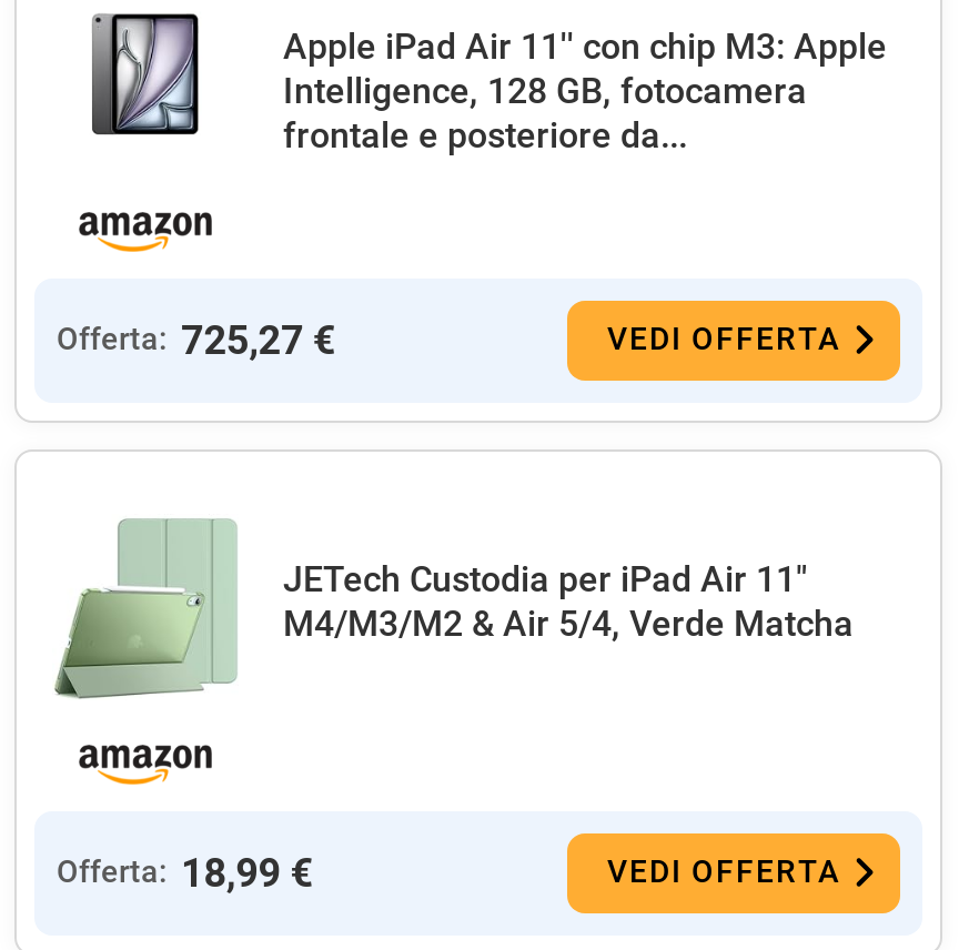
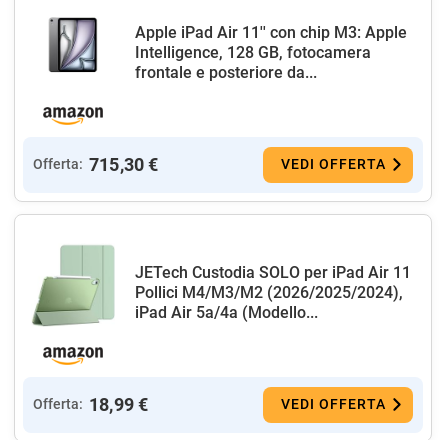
[57,316,335,363] Offerta: 725,27 € -> [33,154,159,175] Offerta: 715,30 €
[283,557,854,643] JETech Custodia per iPad Air 11" | M4/M3/M2 & Air 5/4, Verde Matcha -> [135,263,411,322] JETech Custodia SOLO per iPad Air 11 | Pollici M4/M3/M2 (2026/2025/2024), | iPad Air 5a/4a (Modello...

